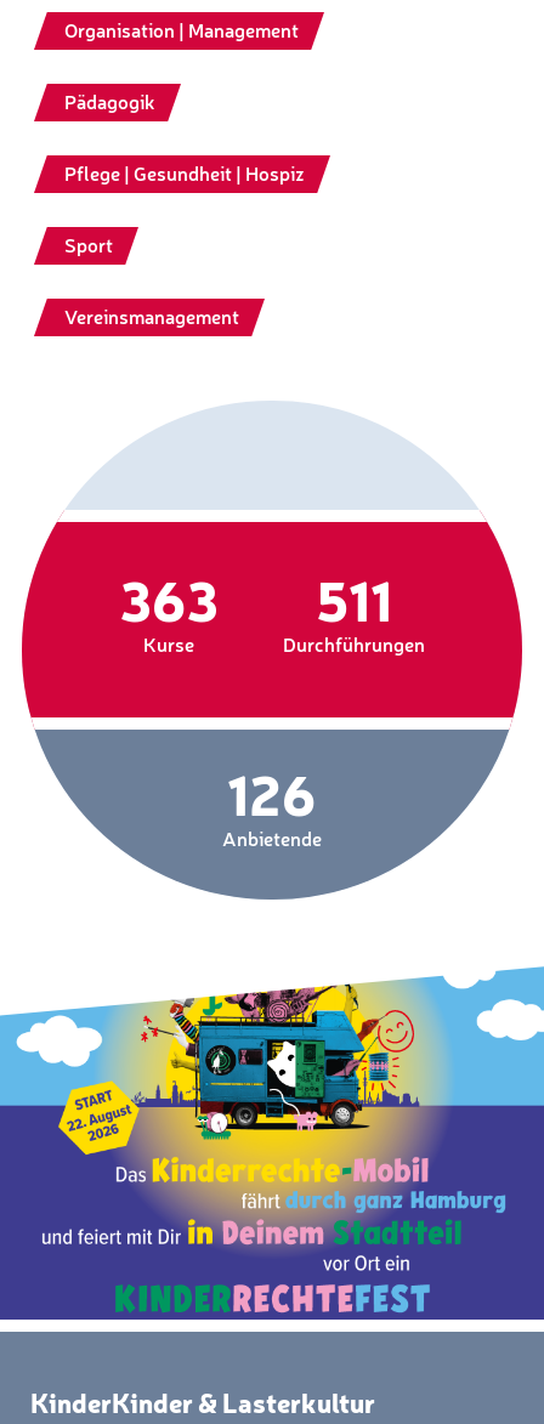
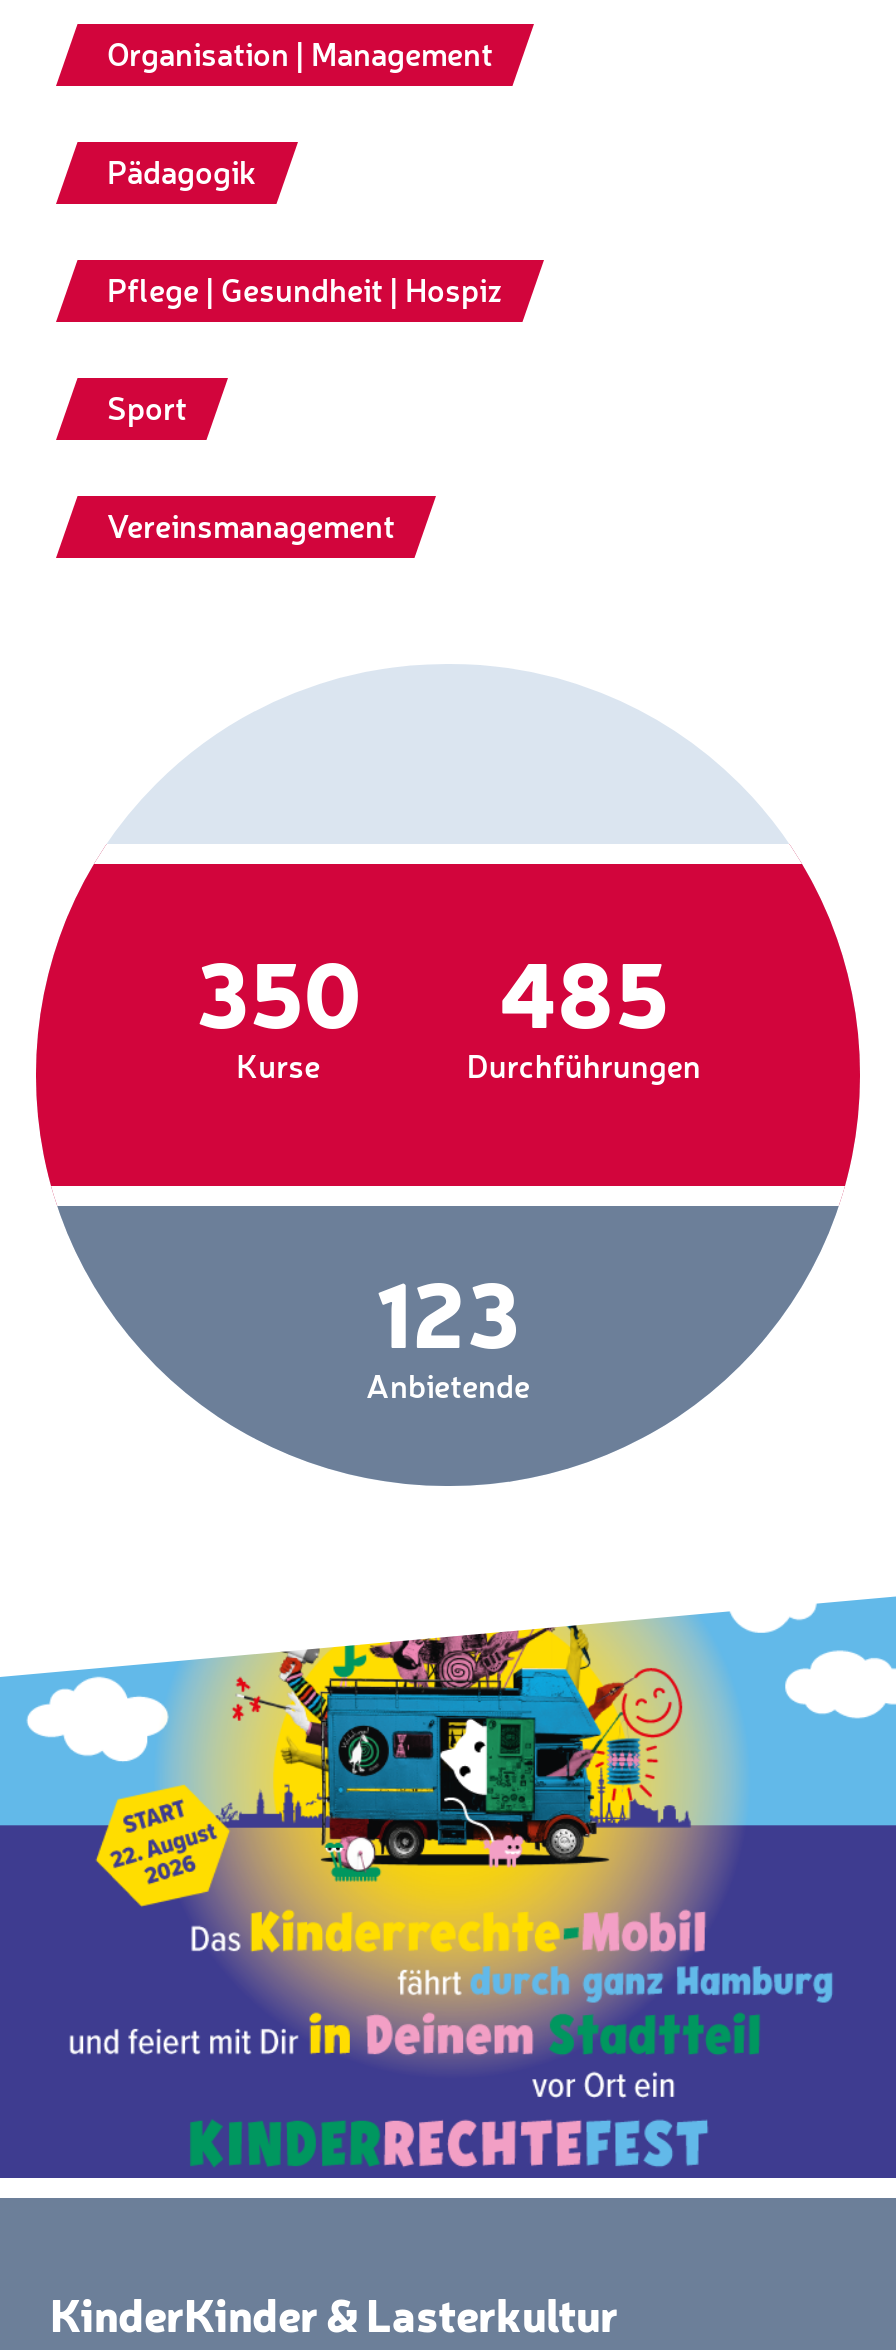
[119,562,219,636] 363 -> [195,930,361,1052] 350
[316,562,392,636] 511 -> [499,930,669,1052] 485
[228,757,316,831] 126 -> [376,1250,520,1372] 123

